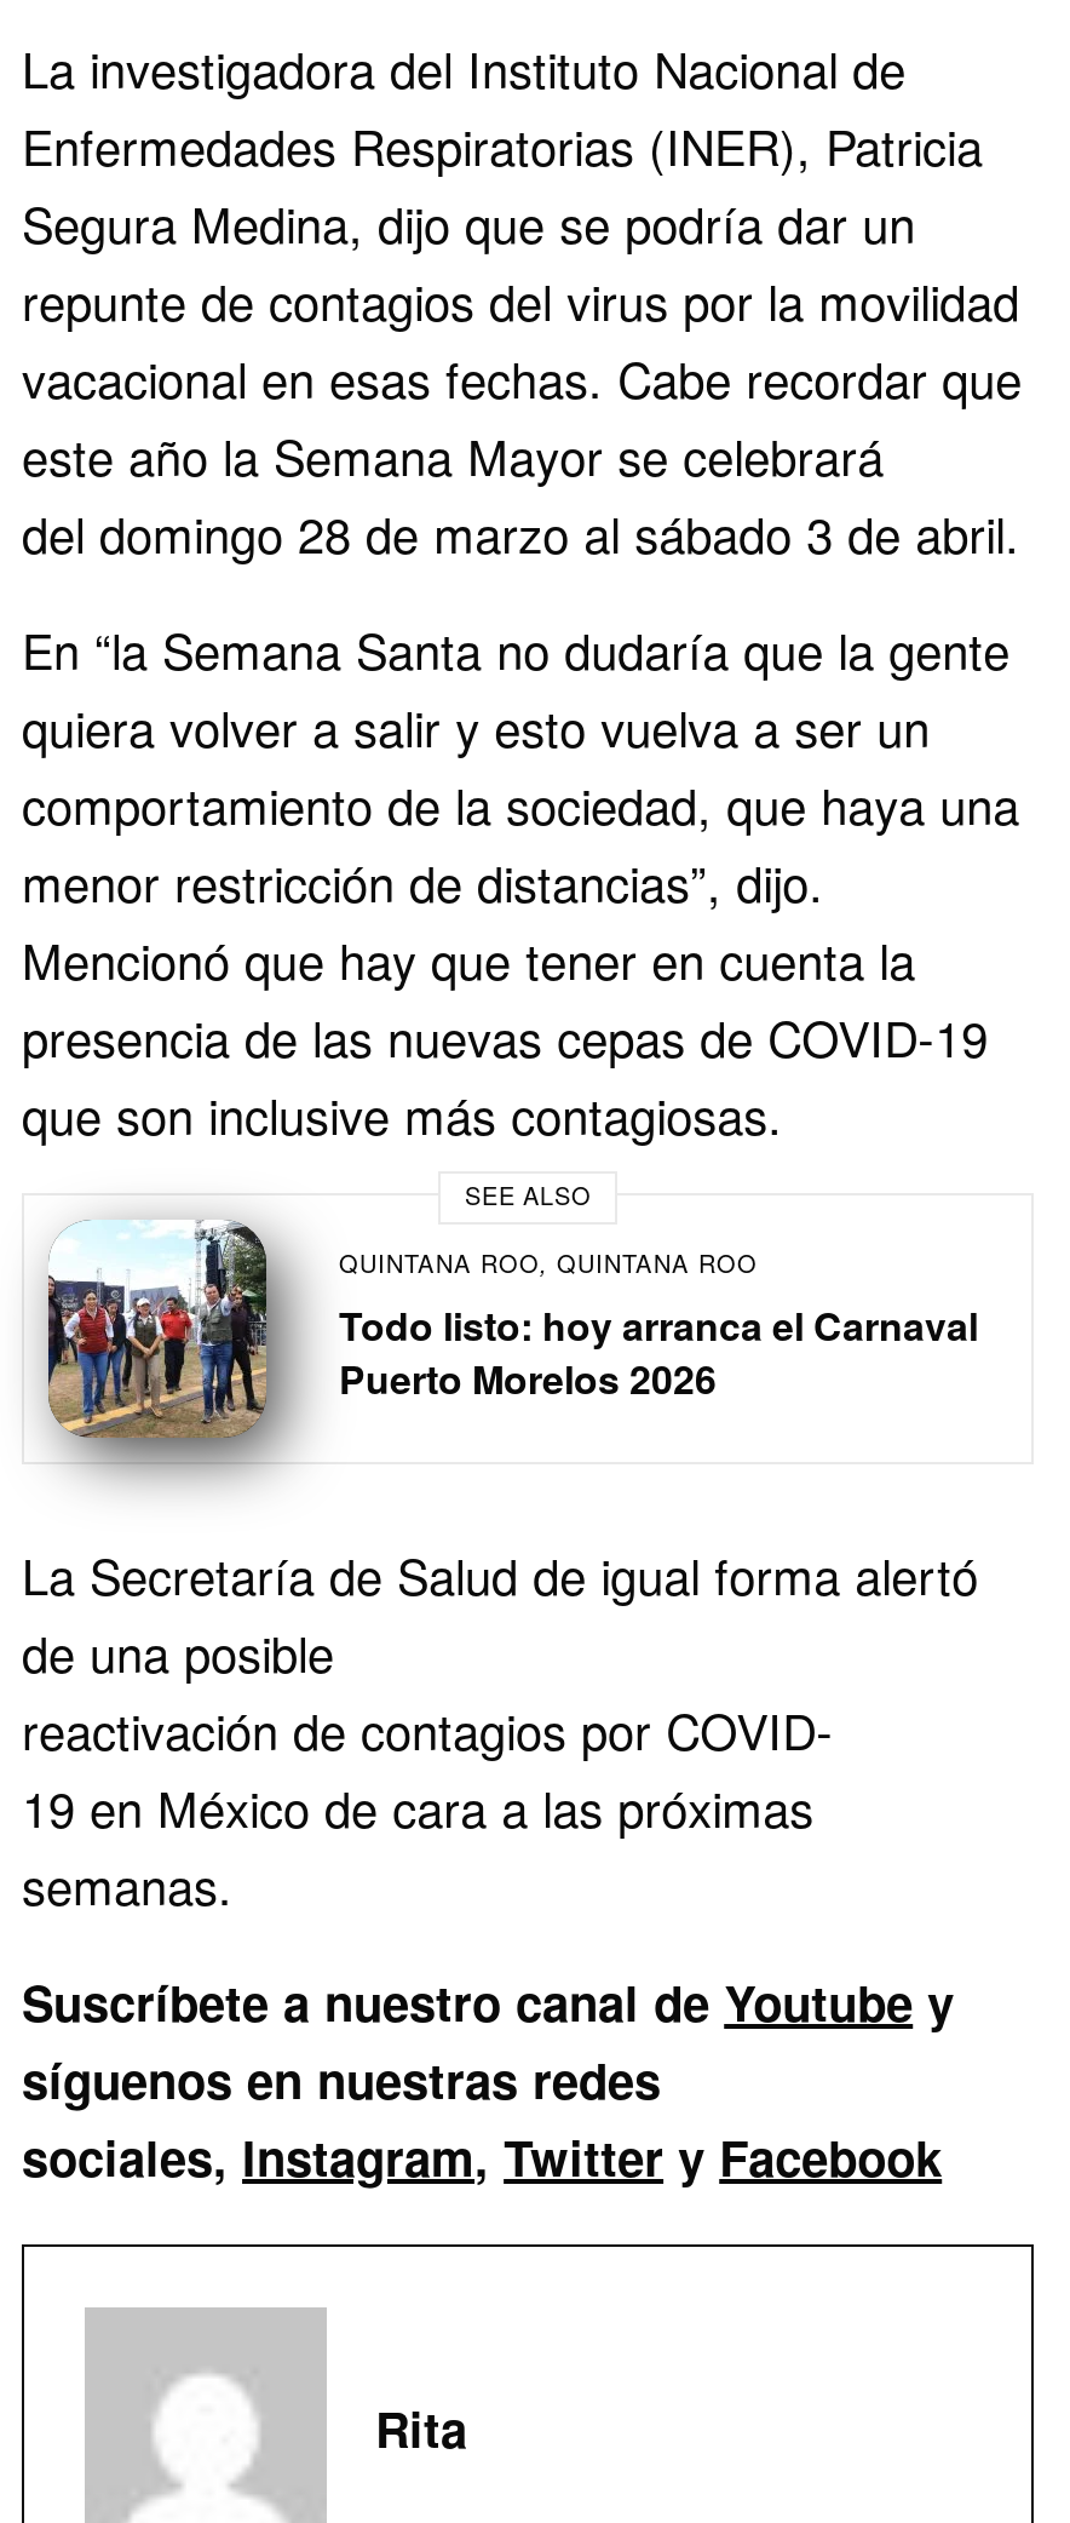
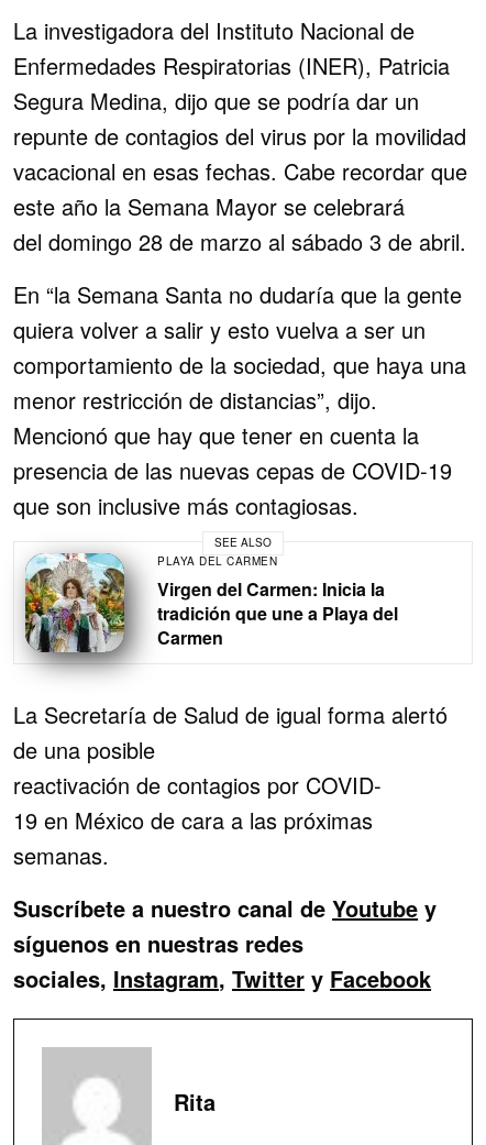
[46,1220,978,1438] [image] | QUINTANA ROO, QUINTANA ROO | Todo listo: hoy arranca el Carnaval | Puerto Morelos 2026 -> [24,552,398,653] [image] | PLAYA DEL CARMEN | Virgen del Carmen: Inicia la | tradición que une a Playa del | Carmen

